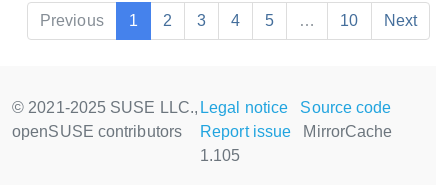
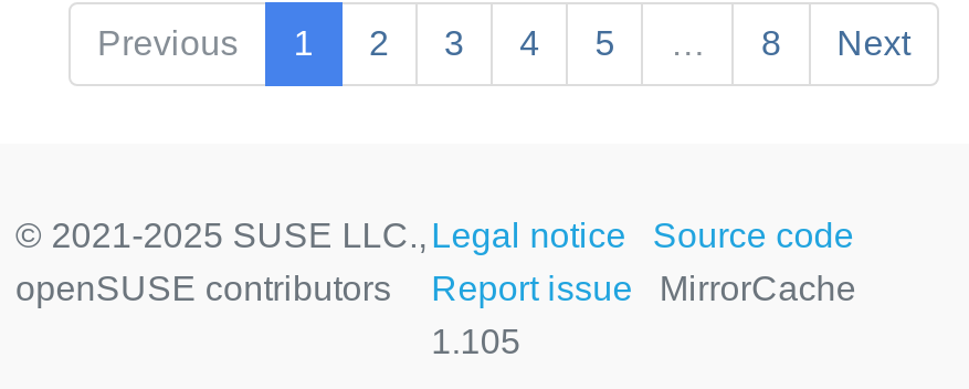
[340,12,359,29] 10 -> [761,25,781,63] 8

